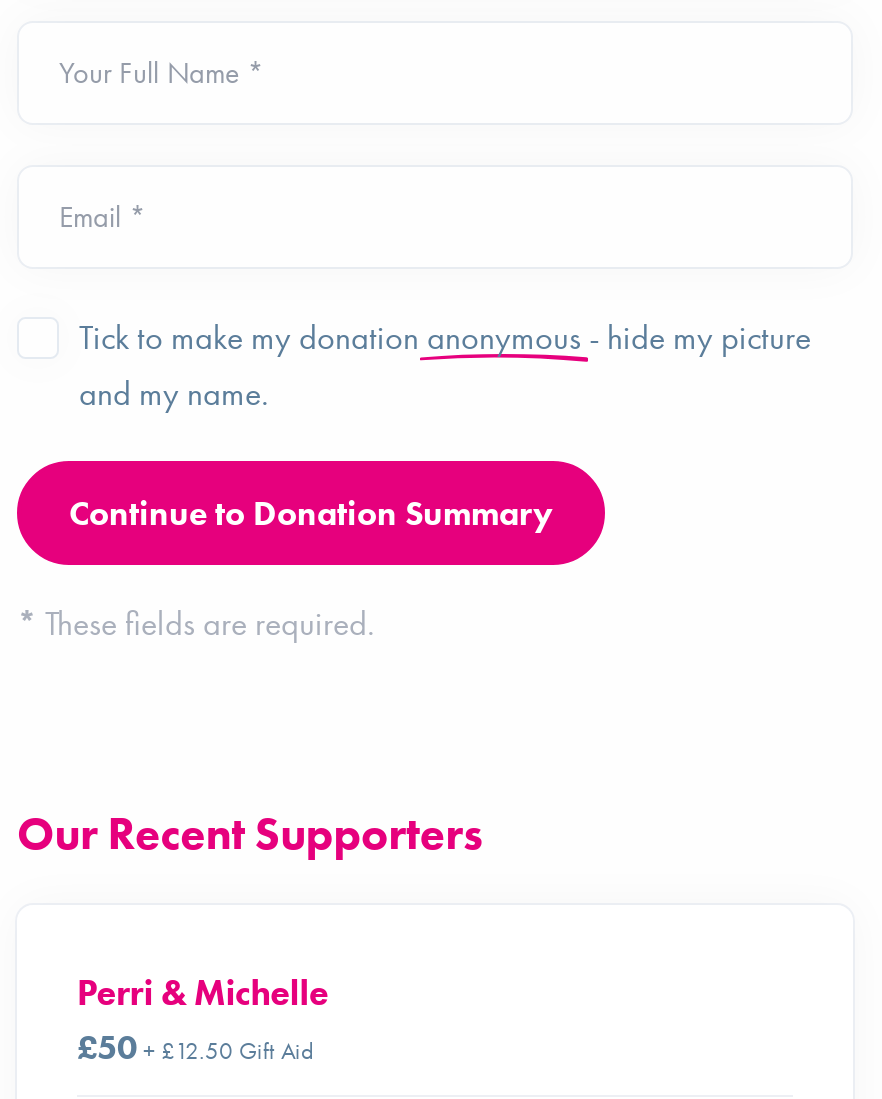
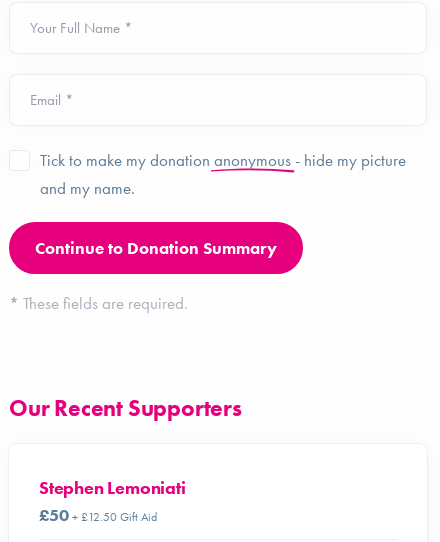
[77,969,329,1015] Perri & Michelle -> [39,476,186,499] Stephen Lemoniati

